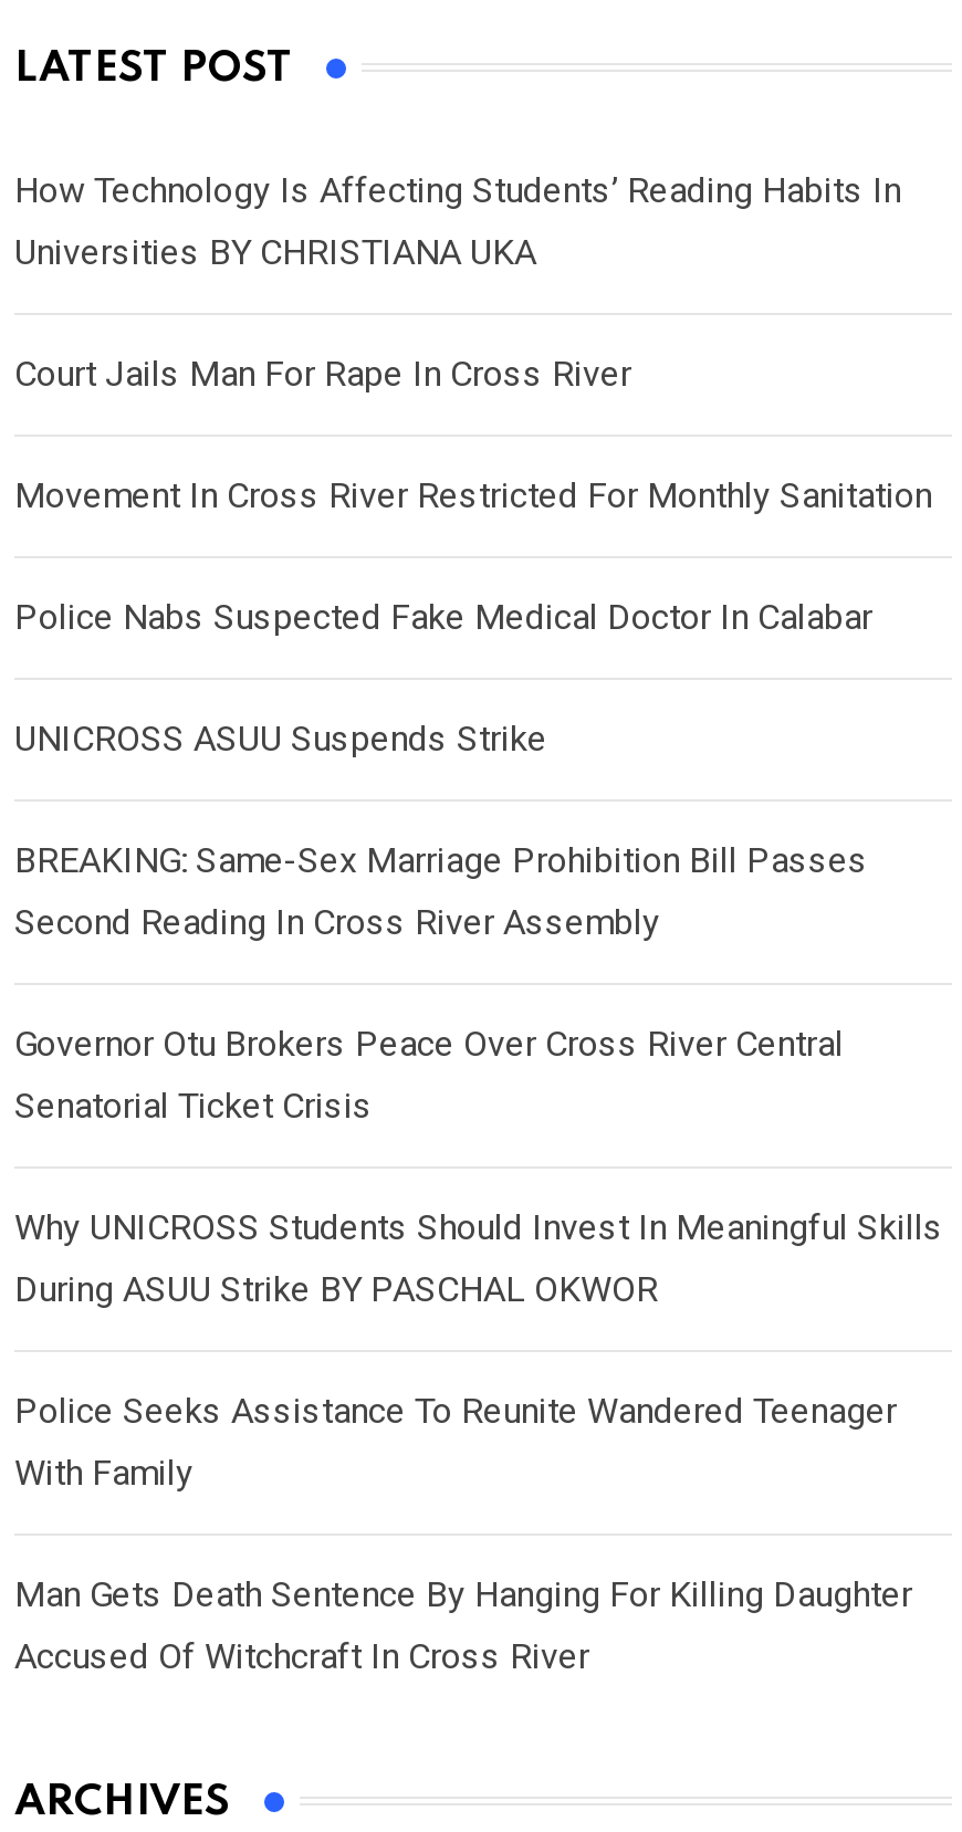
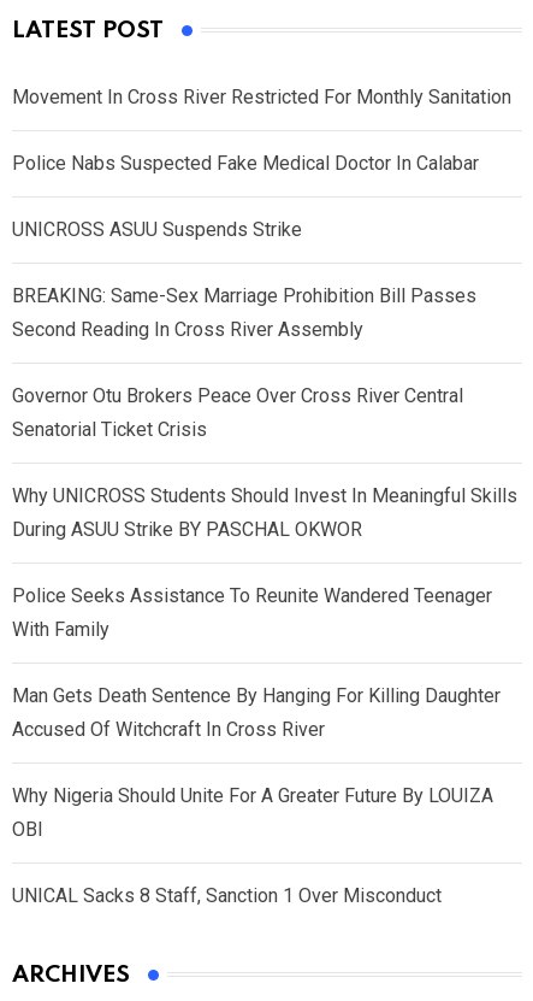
[14,169,901,395] How Technology Is Affecting Students’ Reading Habits In | Universities BY CHRISTIANA UKA | Court Jails Man For Rape In Cross River -> none
moved [14,474,943,1677] -> [12,85,517,740]: Movement In Cross River Restricted For Monthly Sanitation | Police Nabs Suspected Fake Medical Doctor In Calabar | UNICROSS ASUU Suspends Strike | ... | Man Gets Death Sentence By Hanging For Killing Daughter | Accused Of Witchcraft In Cross River
none -> [12,784,493,906] Why Nigeria Should Unite For A Greater Future By LOUIZA | OBI | UNICAL Sacks 8 Staff, Sanction 1 Over Misconduct

